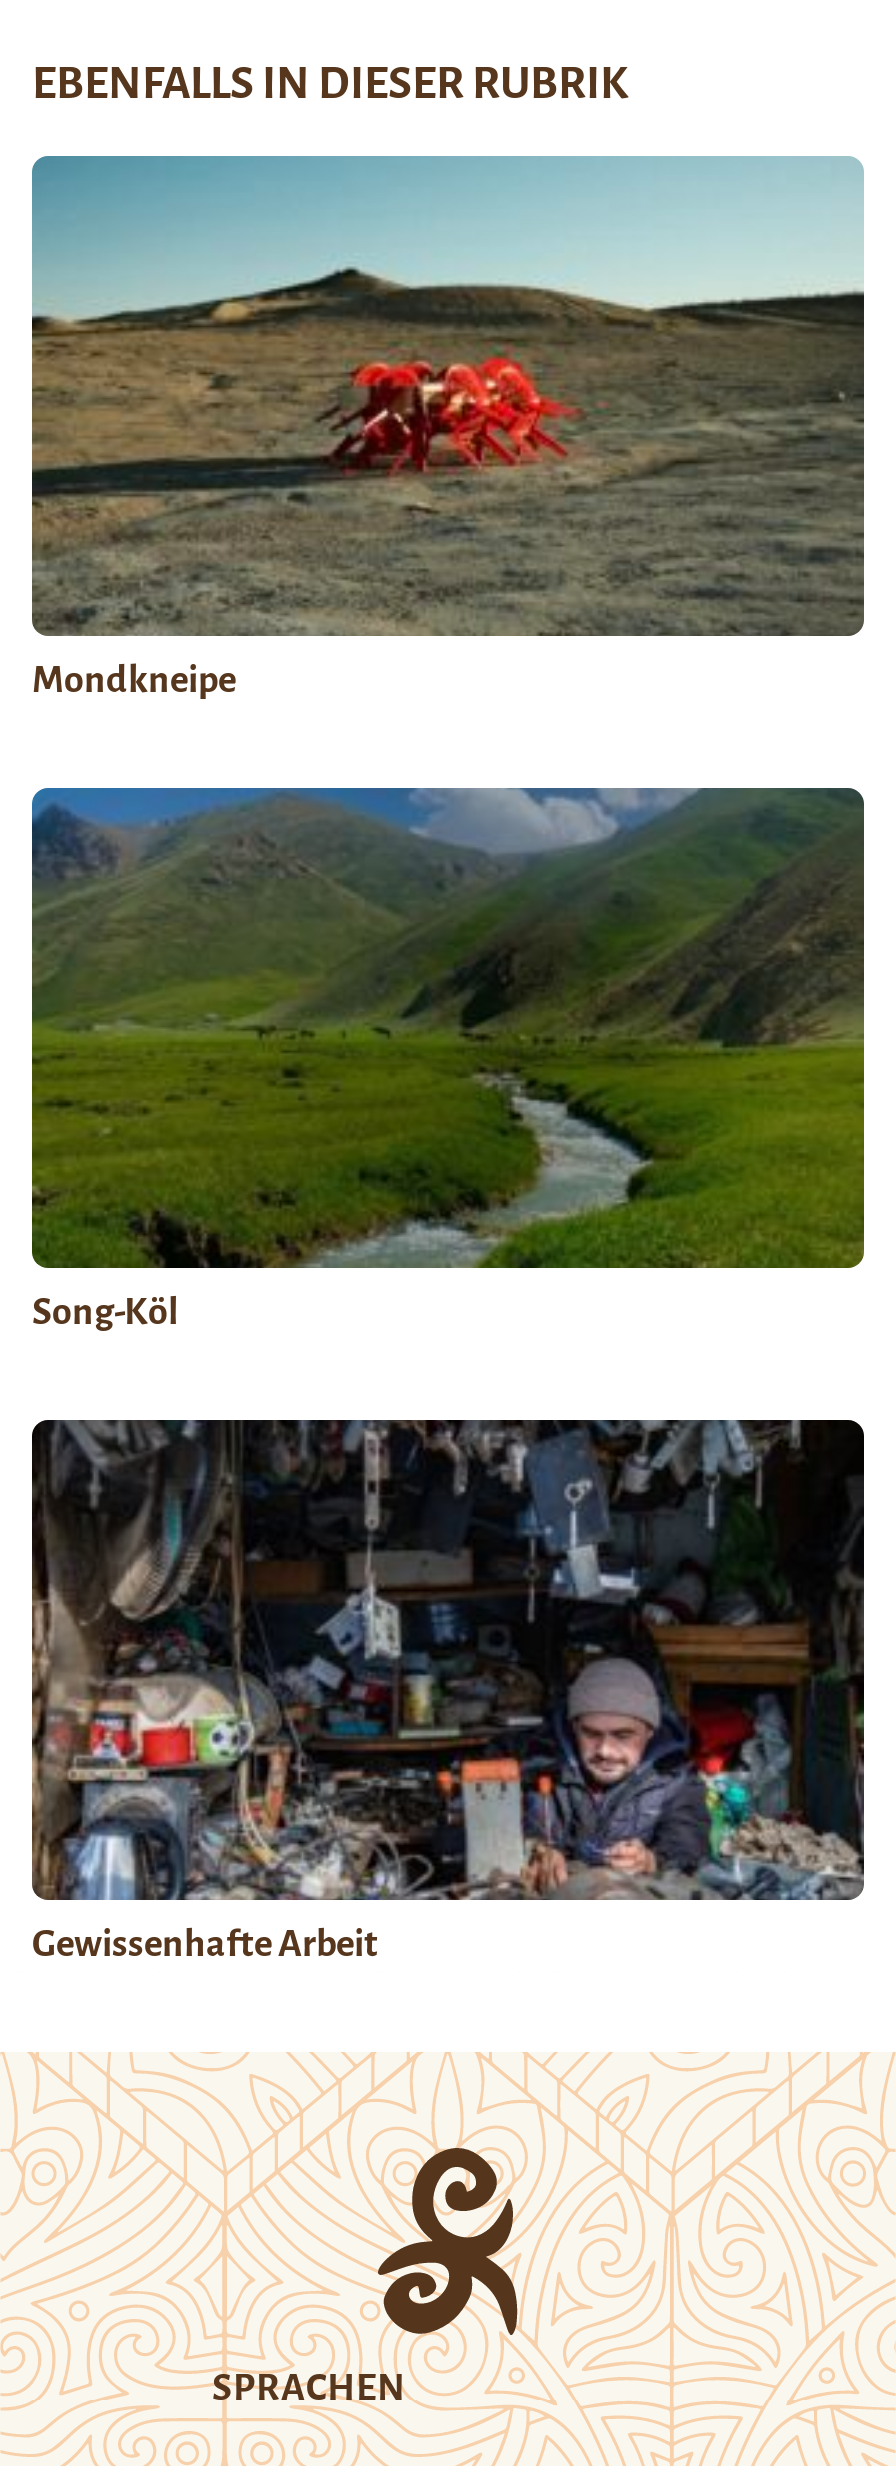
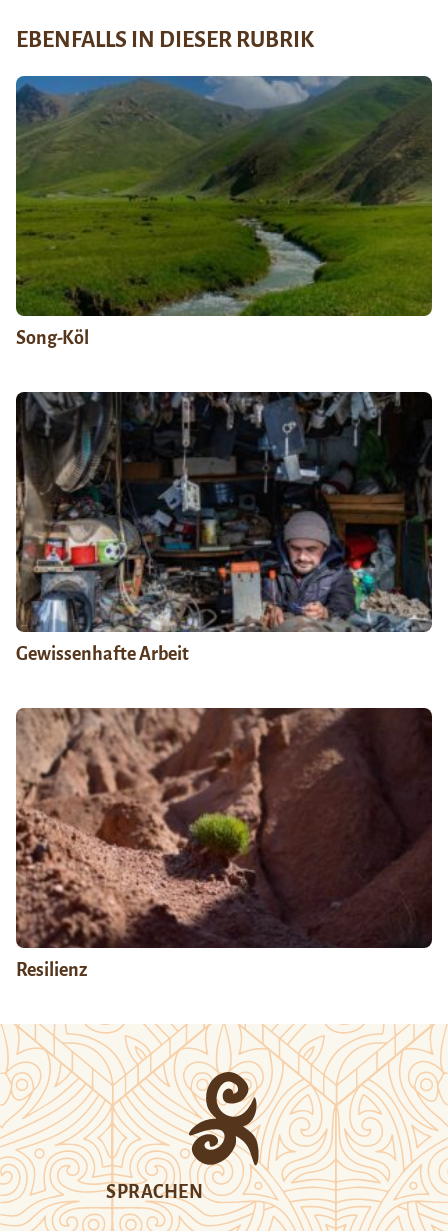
[30,156,864,700] [image] | Mondkneipe -> none
moved [28,786,866,1964] -> [14,75,433,664]: [image] | Song-Köl | Gewissenhafte Arbeit
none -> [15,707,432,980] [image] | Resilienz

